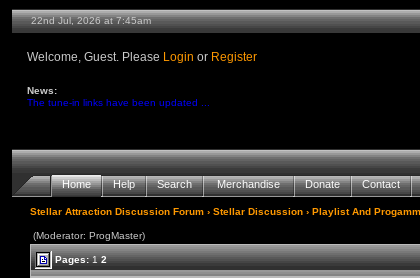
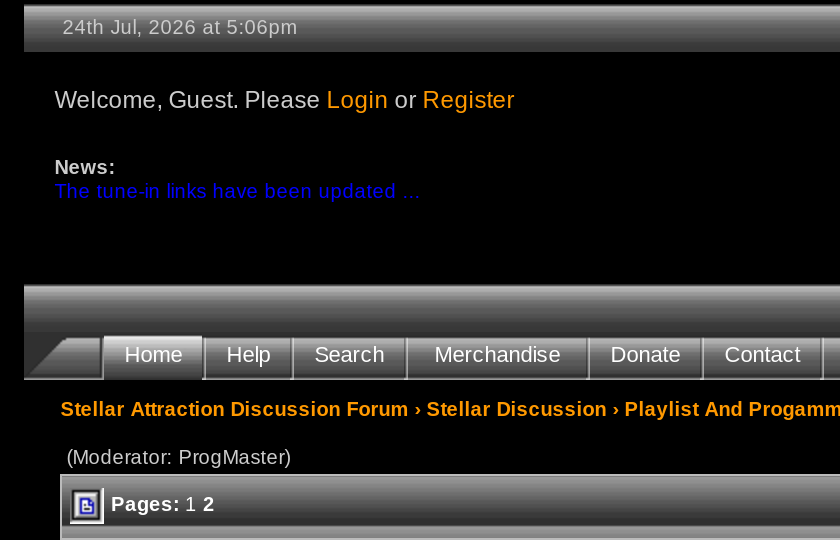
[31,15,151,26] 22nd Jul, 2026 at 7:45am -> [62,16,296,38] 24th Jul, 2026 at 5:06pm

